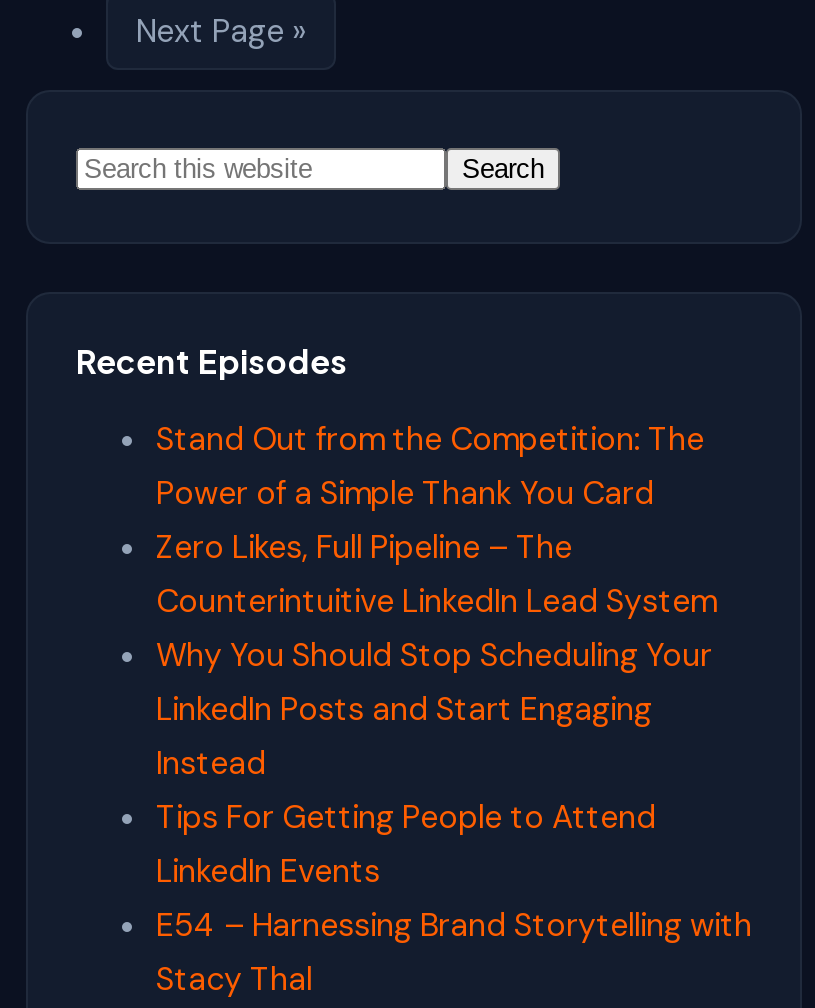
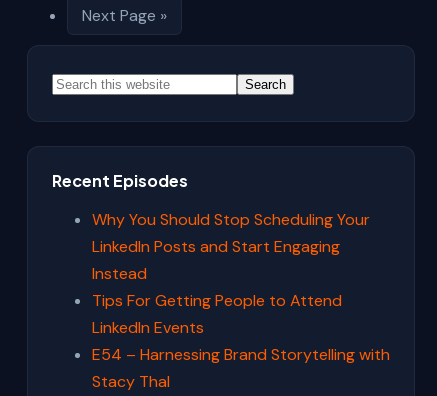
[156,417,716,621] Stand Out from the Competition: The | Power of a Simple Thank You Card | Zero Likes, Full Pipeline – The | Counterintuitive LinkedIn Lead System -> none

